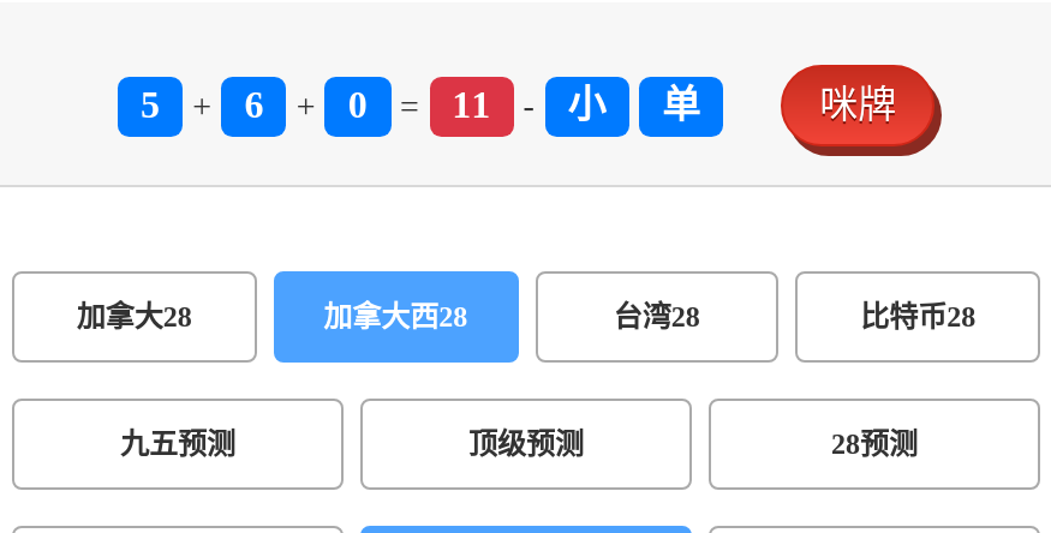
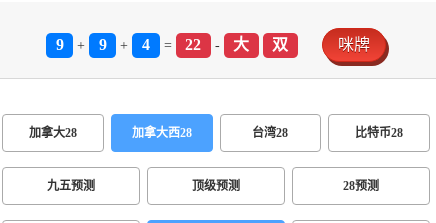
[141,84,160,125] 5 -> [55,36,63,53] 9
[244,84,264,125] 6 -> [99,36,107,53] 9
[348,84,367,125] 0 -> [142,36,150,53] 4
[452,84,490,125] 11 -> [185,36,201,53] 22
[568,84,700,125] 小 | 单 -> [233,36,288,53] 大 | 双

